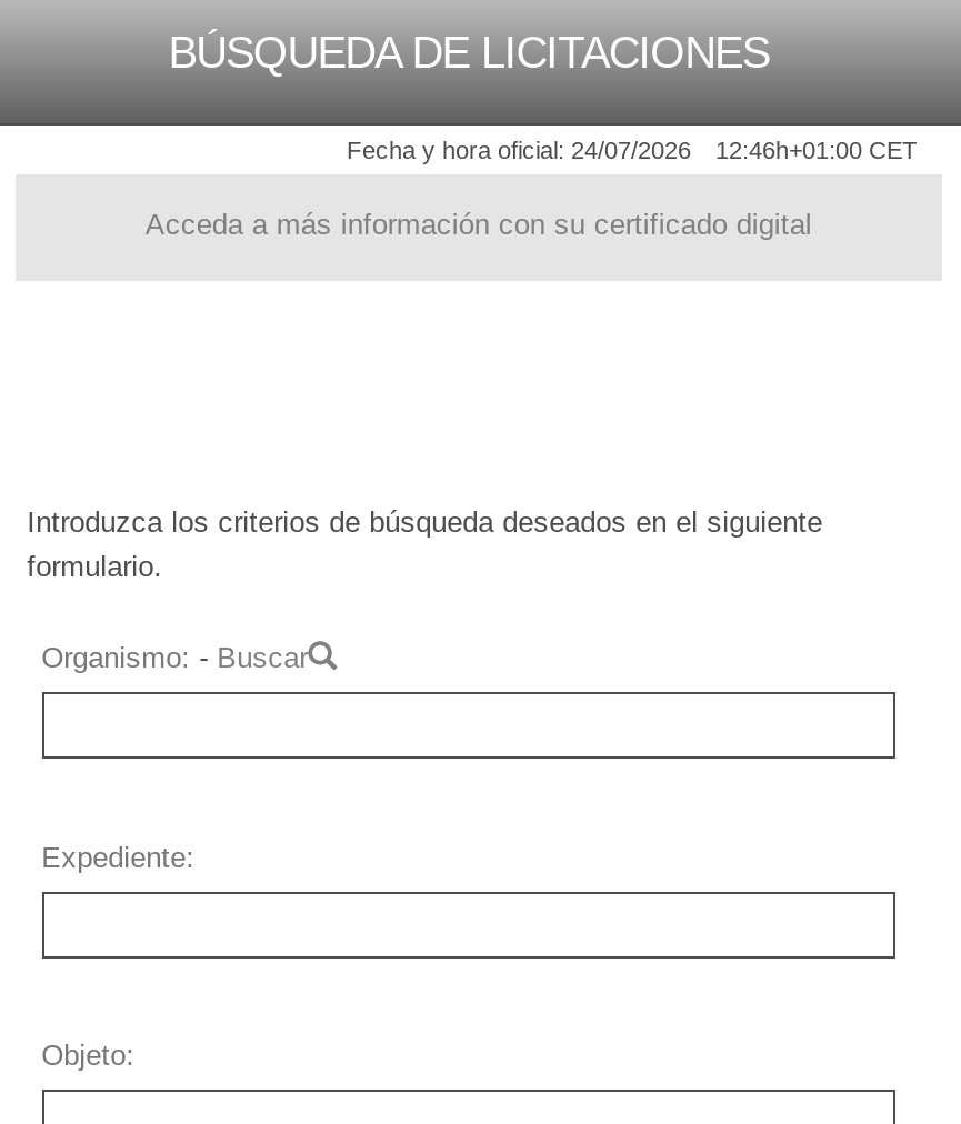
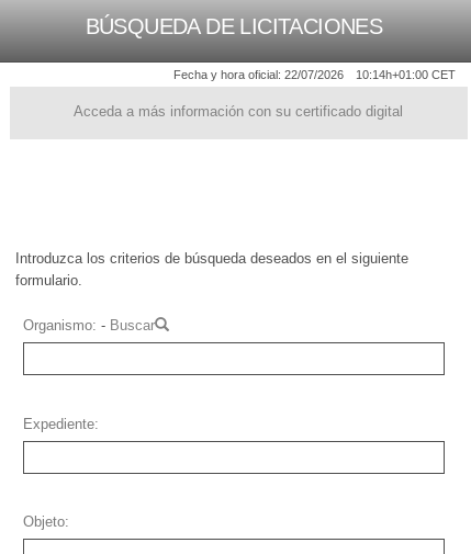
[347,137,691,164] Fecha y hora oficial: 24/07/2026 -> [173,68,344,82] Fecha y hora oficial: 22/07/2026
[715,137,918,164] 12:46h+01:00 CET -> [356,68,456,82] 10:14h+01:00 CET

